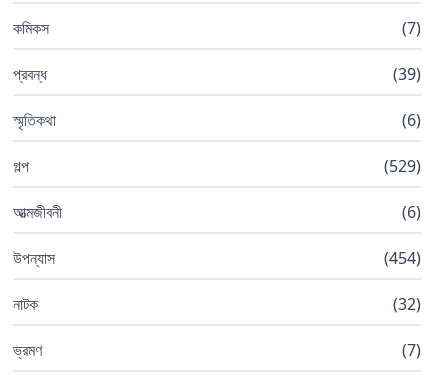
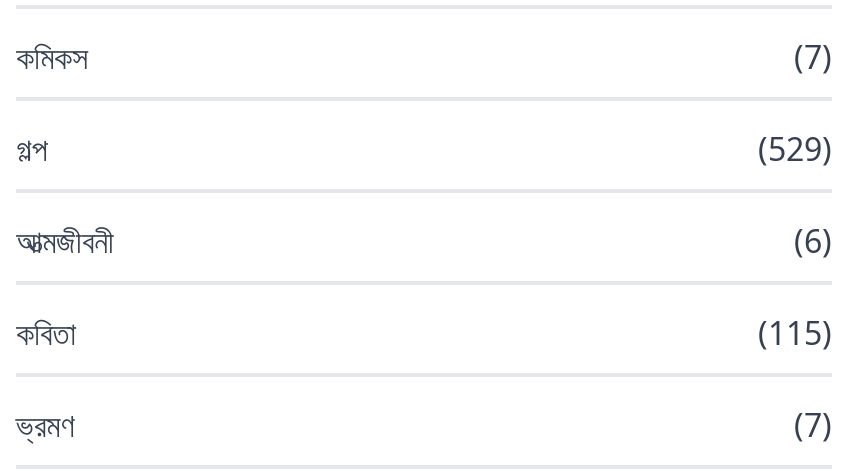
[13,63,421,131] প্রবন্ধ | (39) | স্মৃতিকথা | (6) -> none
[13,247,421,315] উপন্যাস | (454) | নাটক | (32) -> [16,311,832,355] কবিতা | (115)

